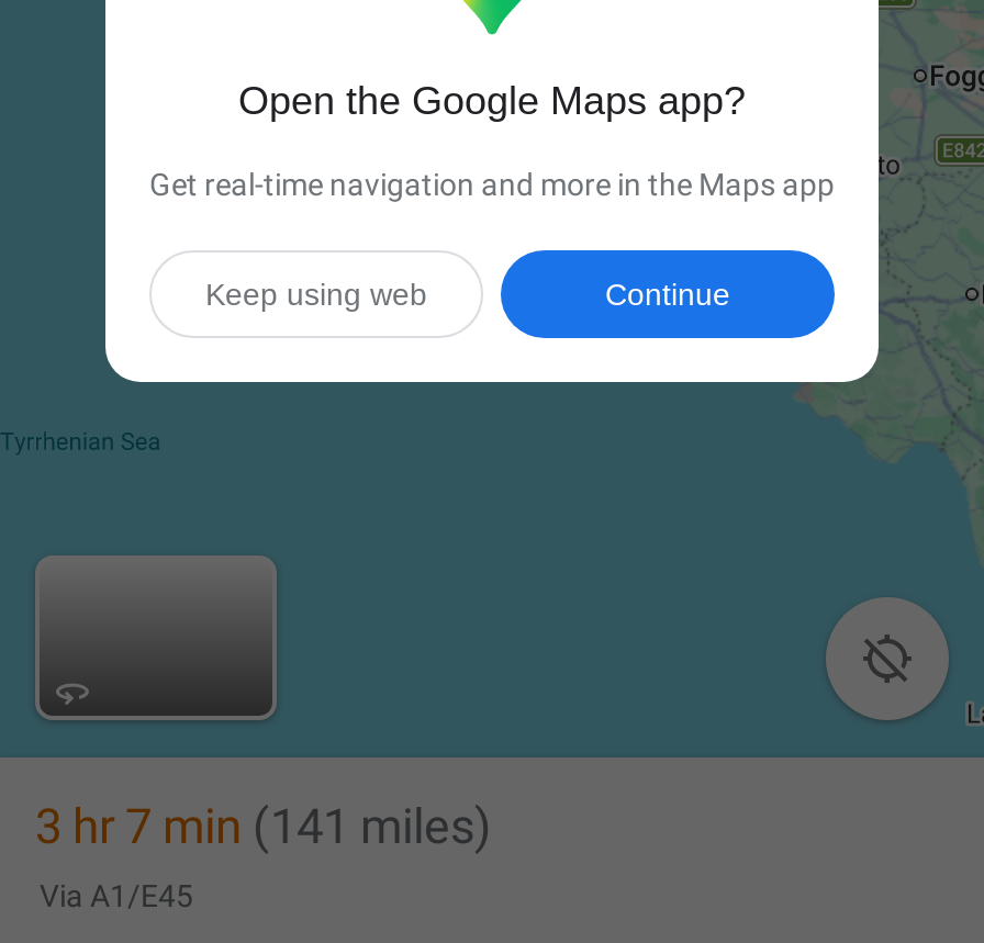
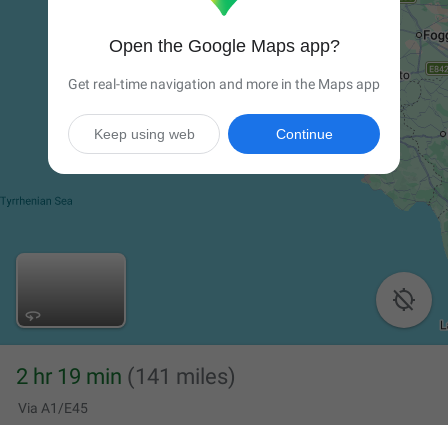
[35,799,492,854] 3 hr 7 min (141 miles) -> [16,364,236,389] 2 hr 19 min (141 miles)

